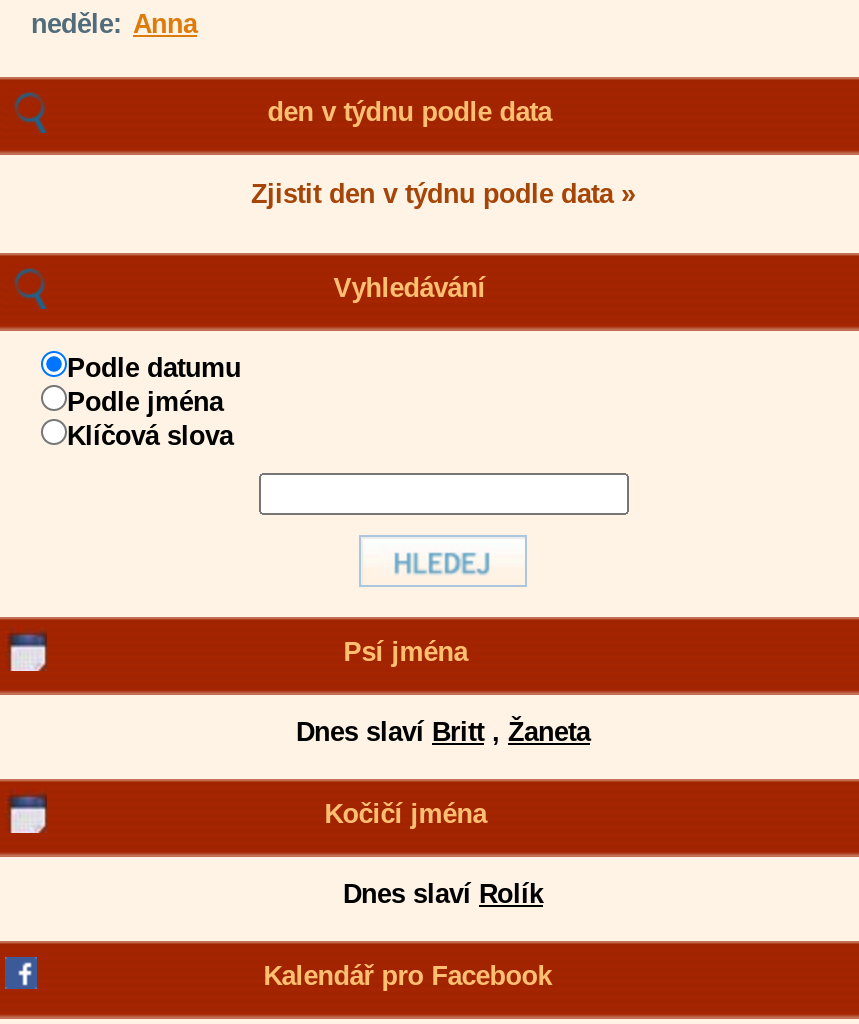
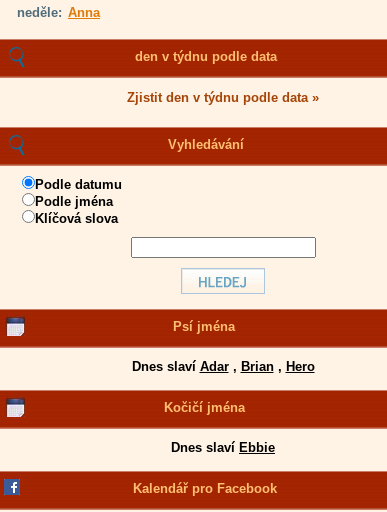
[296,717,590,747] Dnes slaví Britt, Žaneta -> [131,359,314,374] Dnes slaví Adar, Brian, Hero
[343,879,543,909] Dnes slaví Rolík -> [171,440,275,455] Dnes slaví Ebbie

